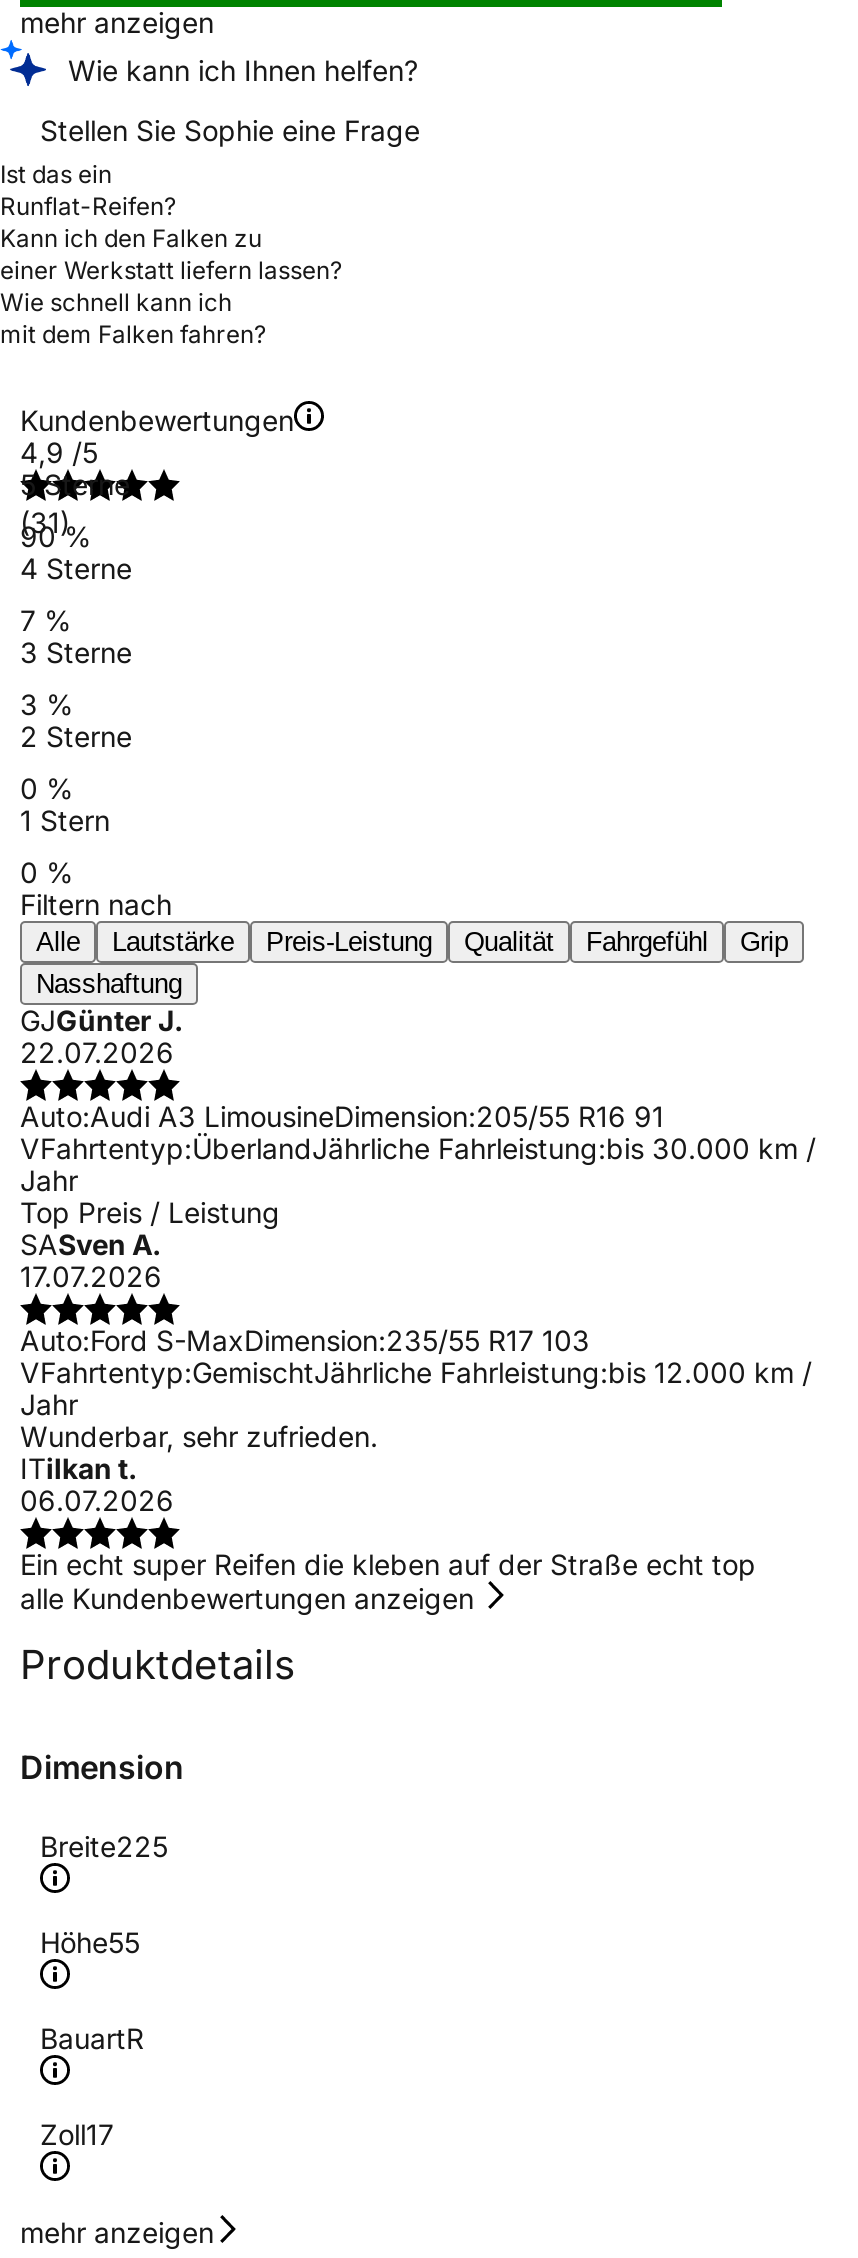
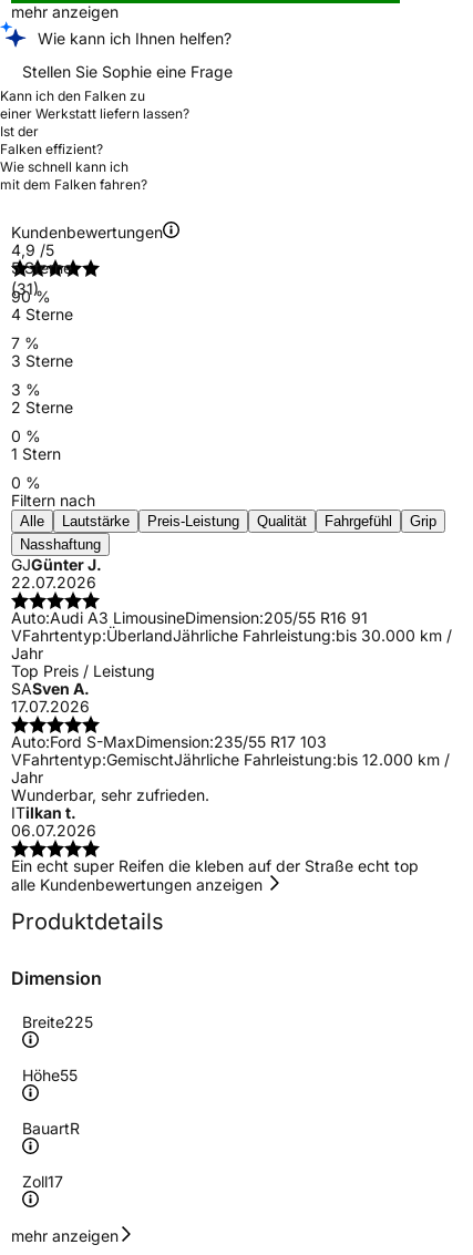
[0,159,176,221] Ist das ein | Runflat-Reifen? -> none
moved [0,223,342,285] -> [0,88,189,122]: Kann ich den Falken zu | einer Werkstatt liefern lassen?
none -> [0,123,103,158] Ist der | Falken effizient?

